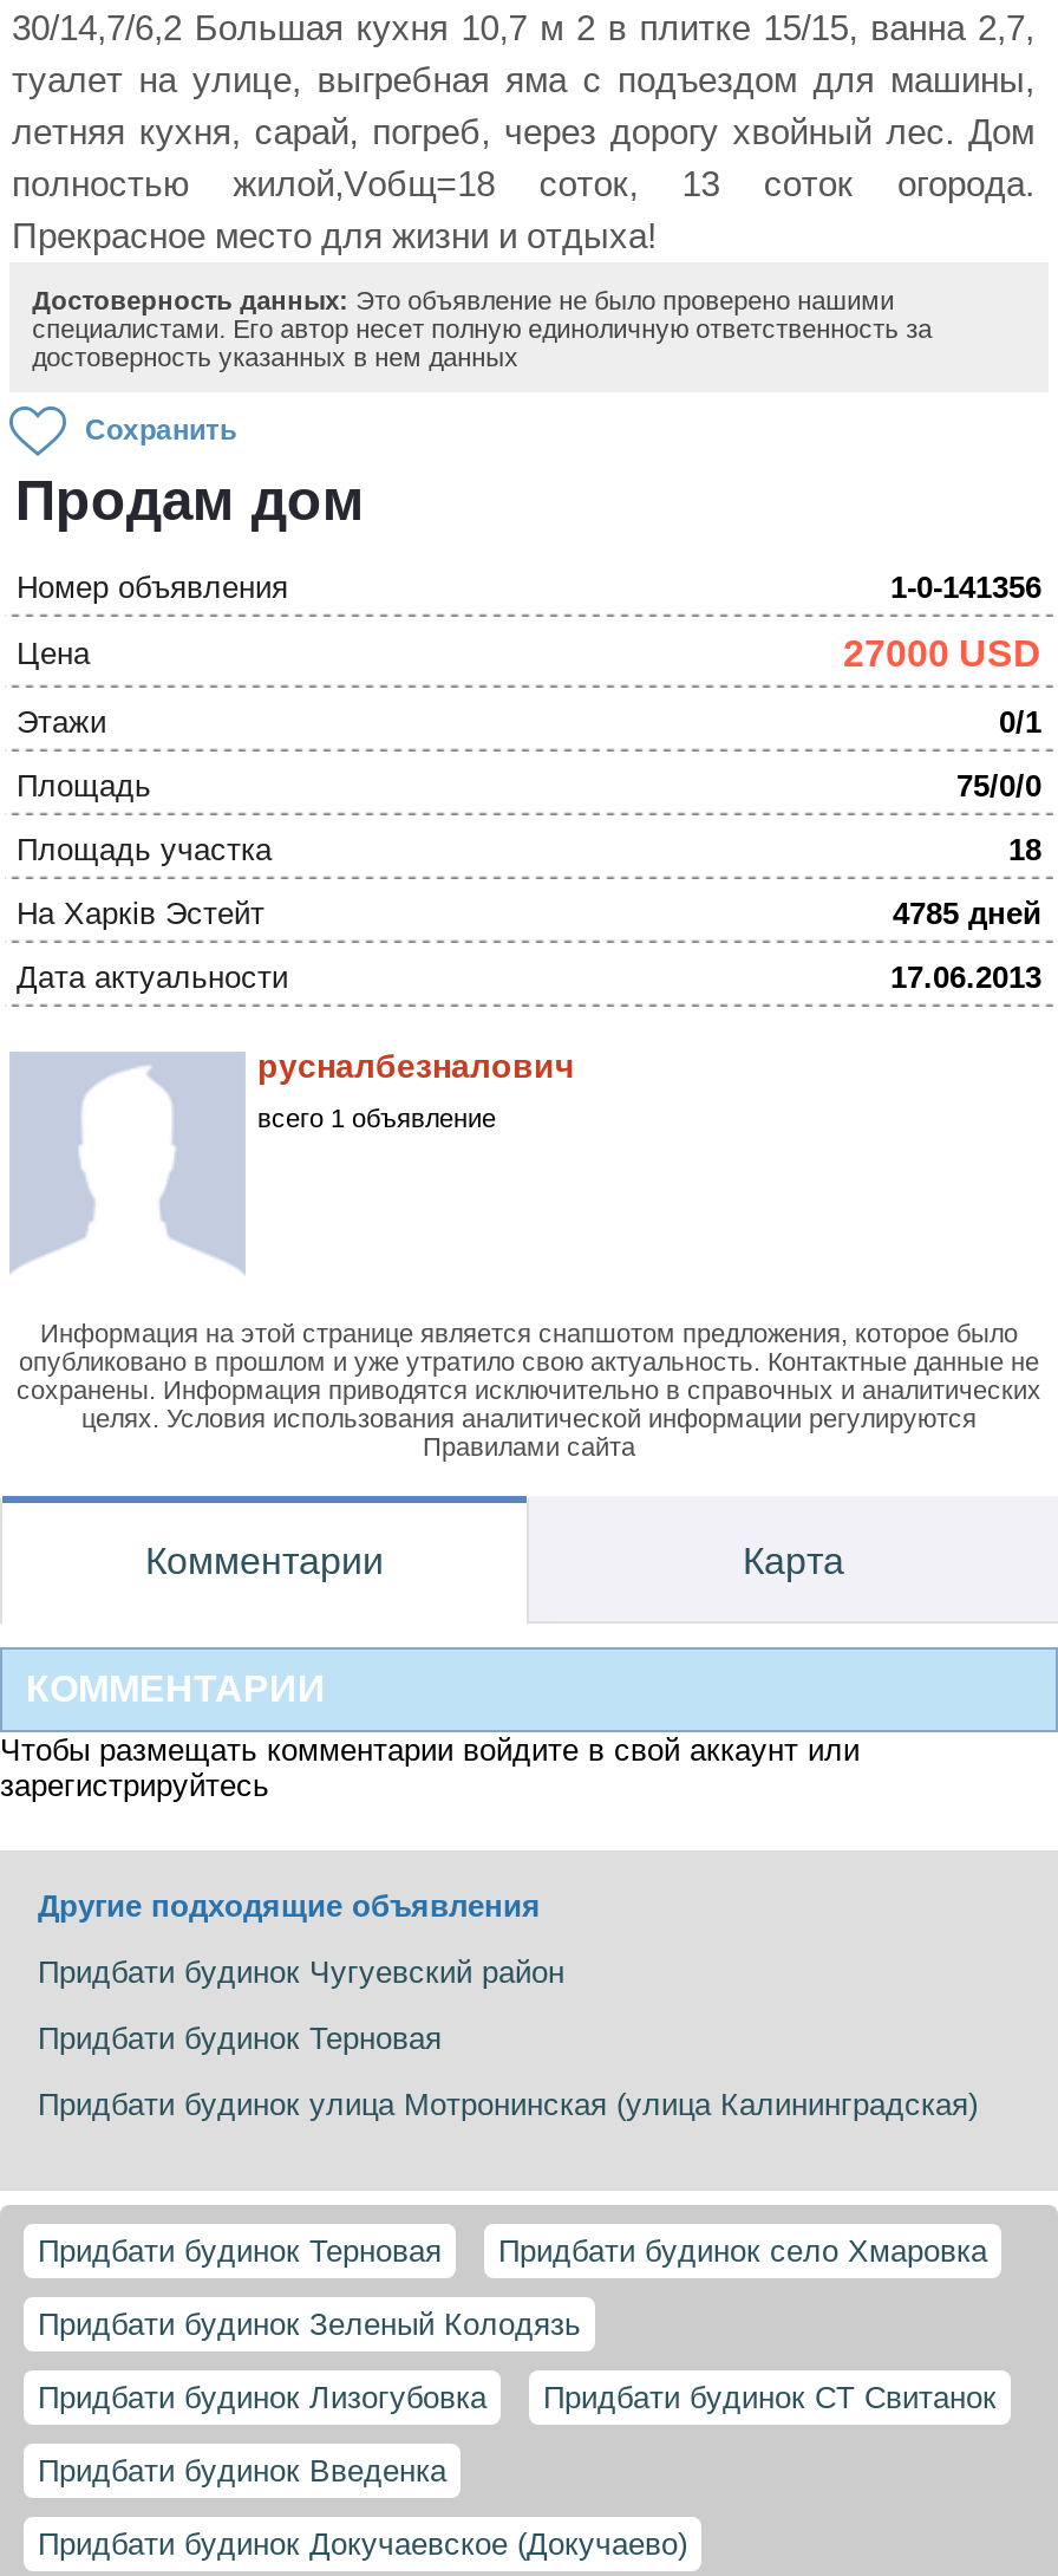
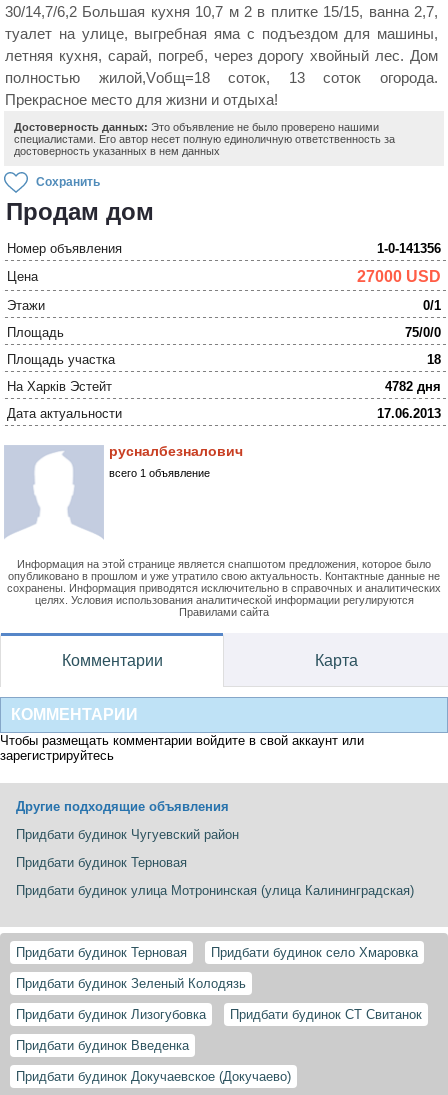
[893,896,1041,932] 4785 дней -> [385,379,441,394] 4782 дня

